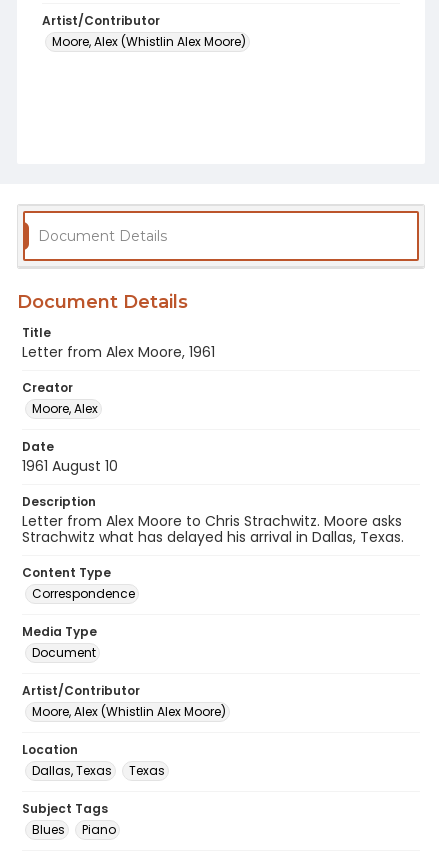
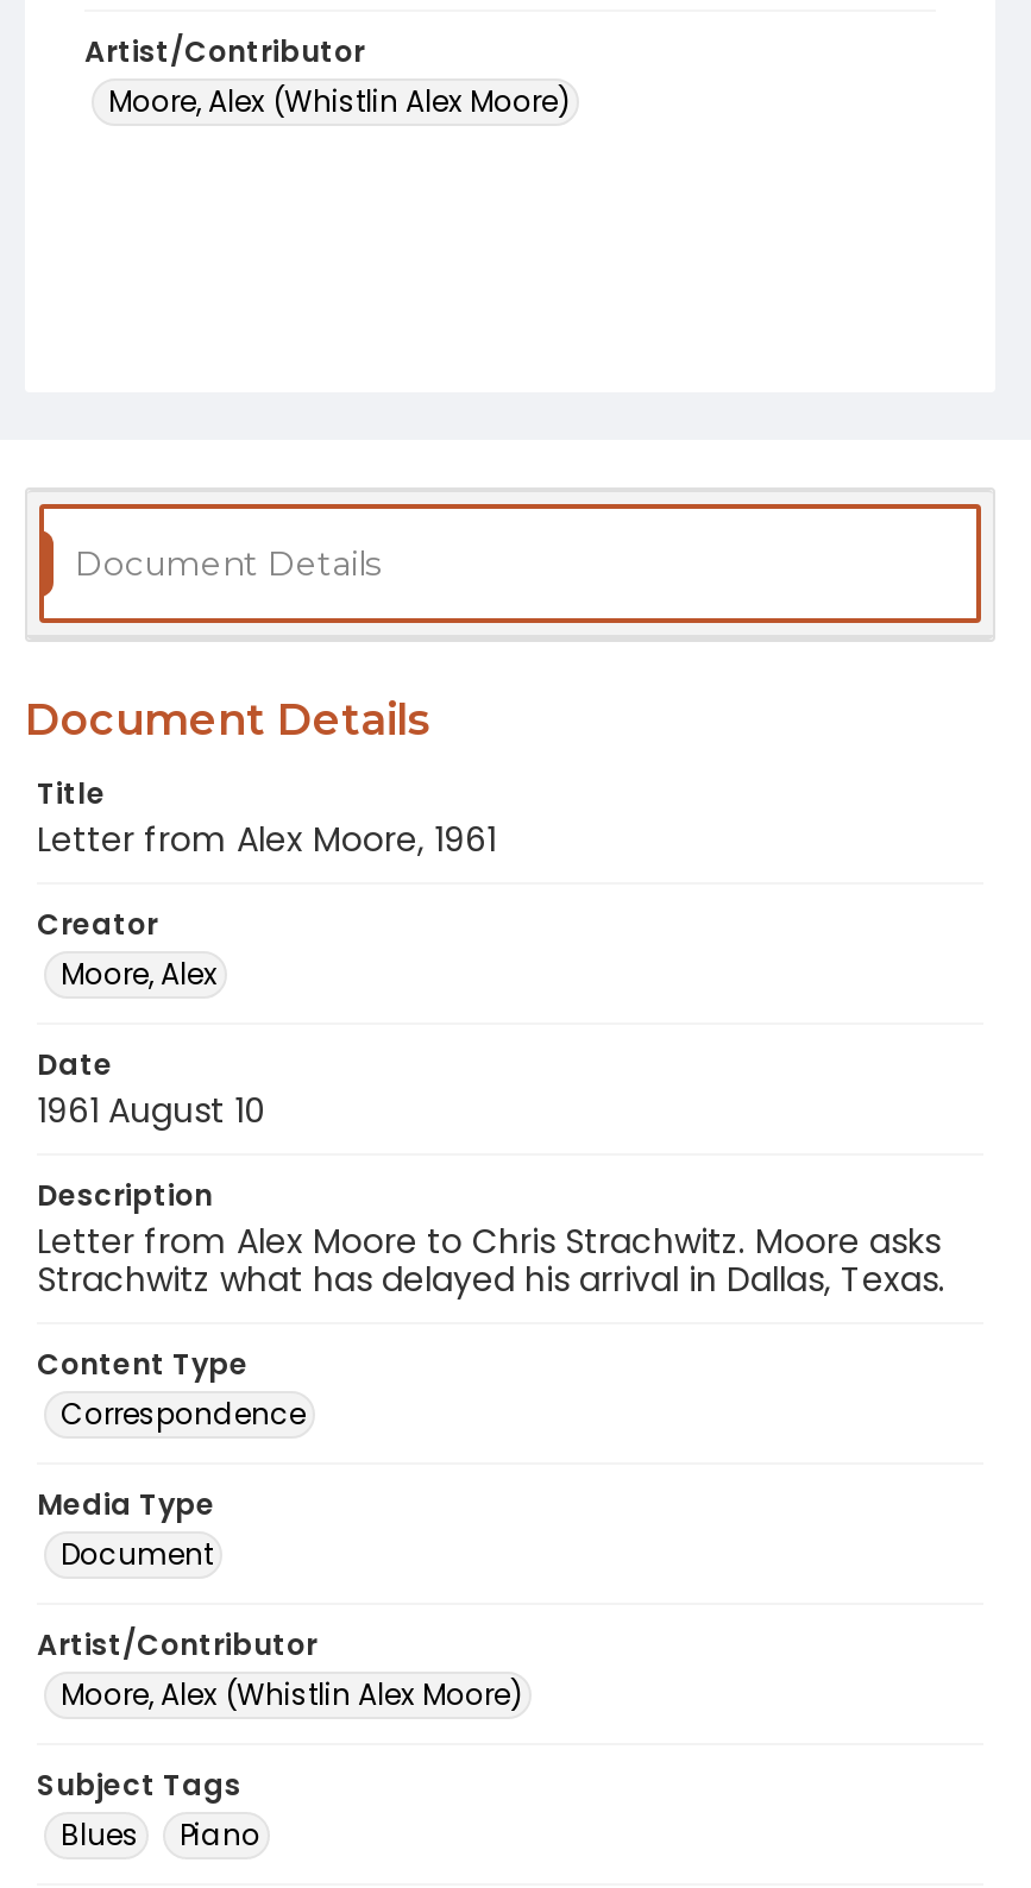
[22,741,165,779] Location | Dallas, Texas | Texas -> none

